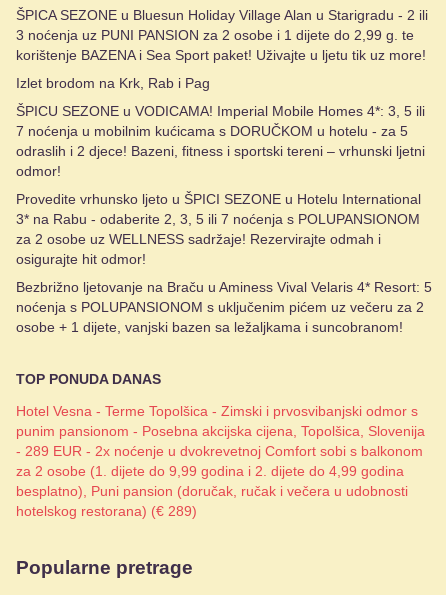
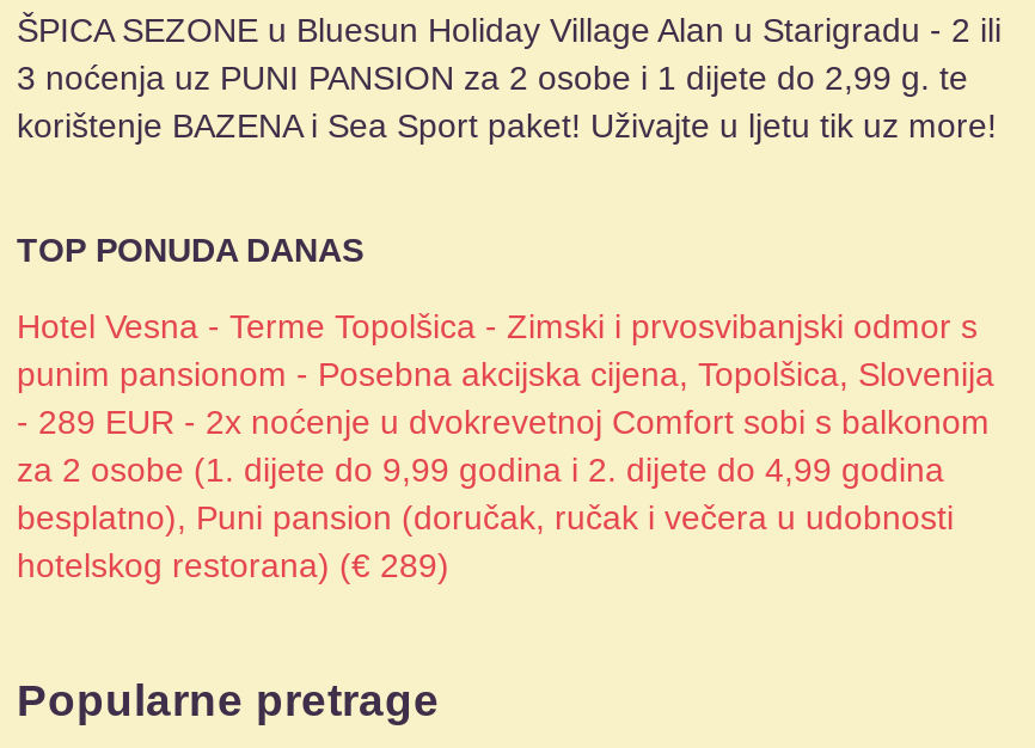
[16,75,432,335] Izlet brodom na Krk, Rab i Pag | ŠPICU SEZONE u VODICAMA! Imperial Mobile Homes 4*: 3, 5 ili | 7 noćenja u mobilnim kućicama s DORUČKOM u hotelu - za 5 | odraslih i 2 djece! Bazeni, fitness i sportski tereni – vrhunski ljetni | odmor! | Provedite vrhunsko ljeto u ŠPICI SEZONE u Hotelu International | 3* na Rabu - odaberite 2, 3, 5 ili 7 noćenja s POLUPANSIONOM | za 2 osobe uz WELLNESS sadržaje! Rezervirajte odmah i | osigurajte hit odmor! | Bezbrižno ljetovanje na Braču u Aminess Vival Velaris 4* Resort: 5 | noćenja s POLUPANSIONOM s uključenim pićem uz večeru za 2 | osobe + 1 dijete, vanjski bazen sa ležaljkama i suncobranom! -> none

